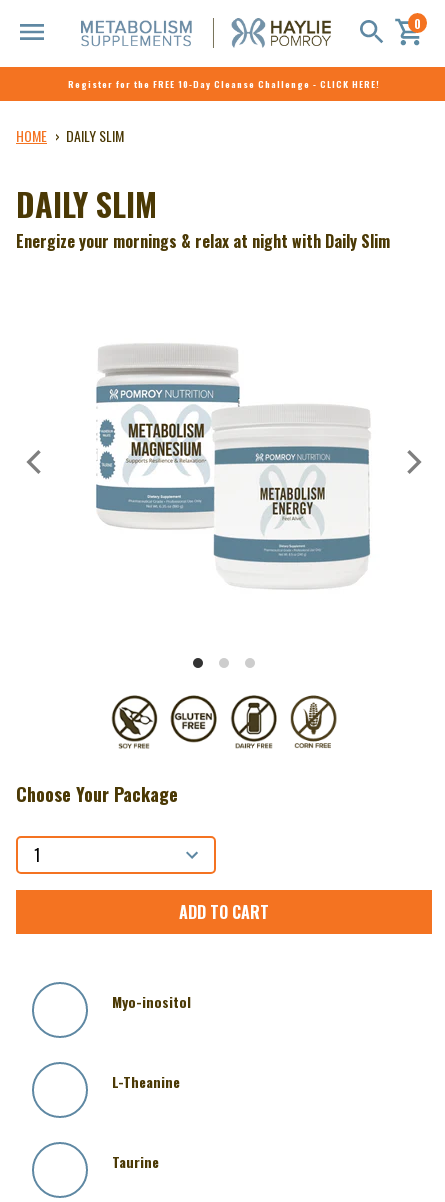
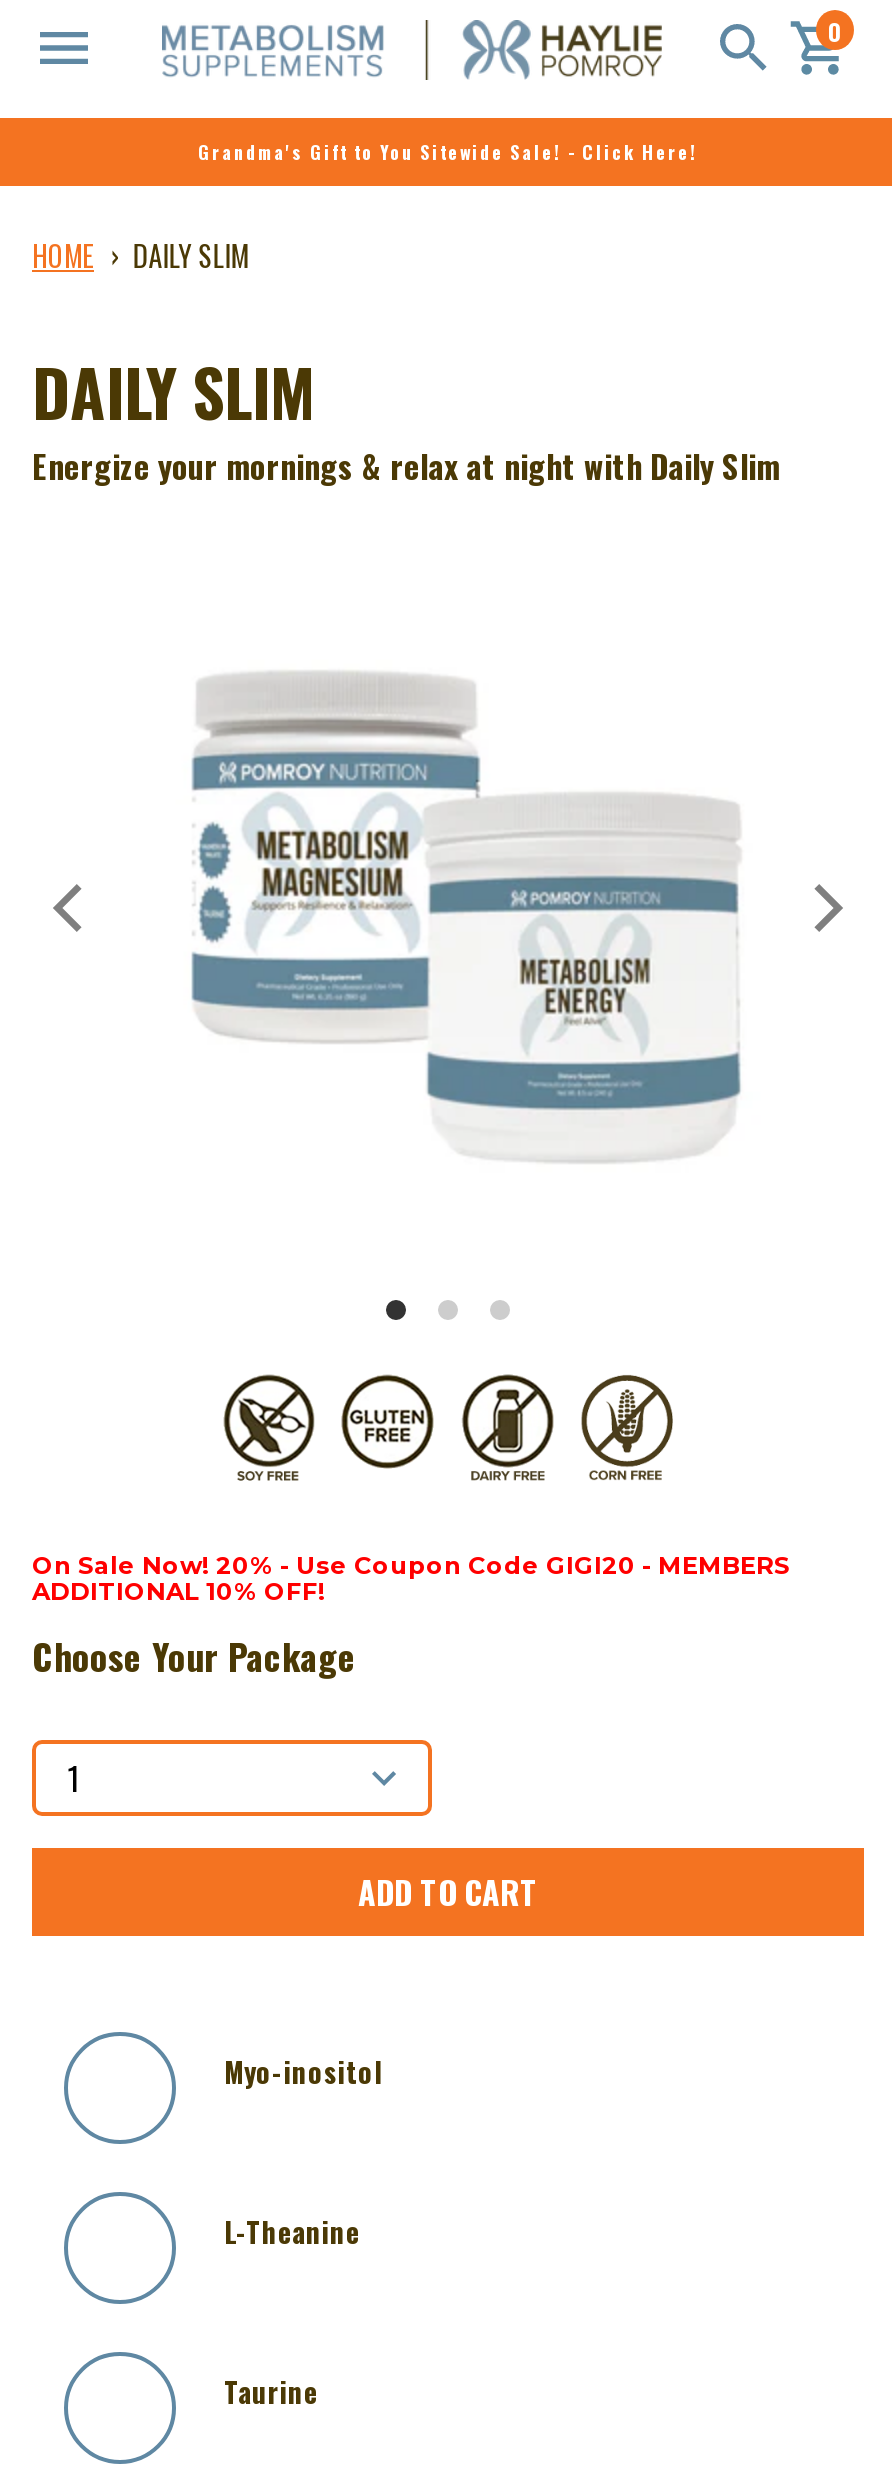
[68,77,380,91] Register for the FREE 10-Day Cleanse Challenge - CLICK HERE! -> [198,138,698,166] Grandma's Gift to You Sitewide Sale! - Click Here!
none -> [32,1550,790,1606] On Sale Now! 20% - Use Coupon Code GIGI20 - MEMBERS | ADDITIONAL 10% OFF!

